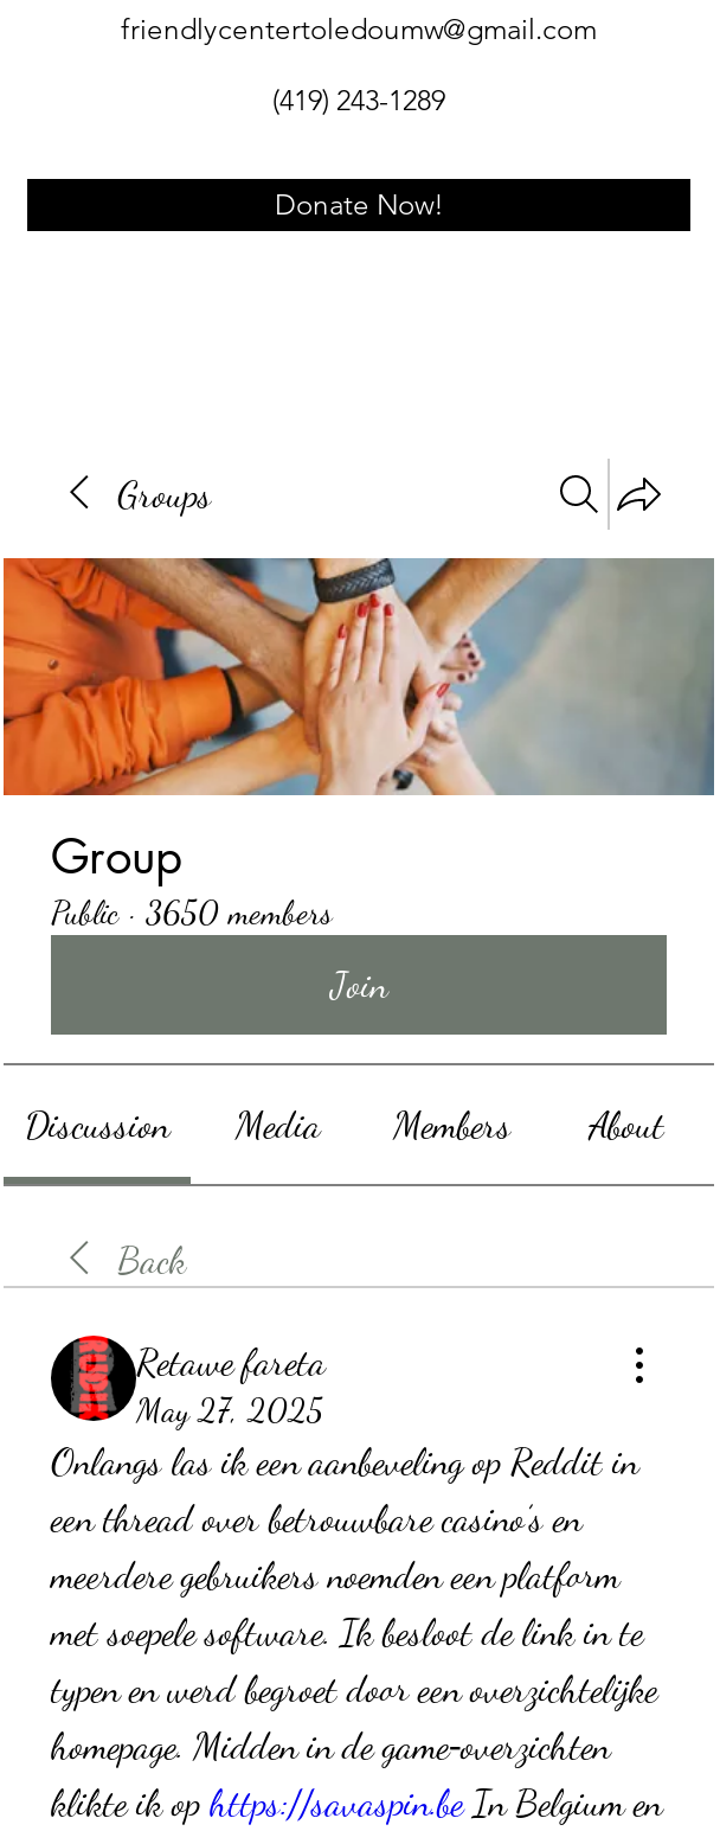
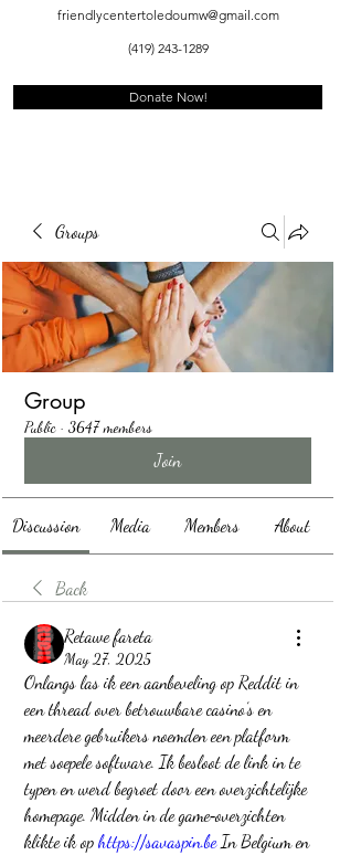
[51,892,333,933] Public · 3650 members -> [24,418,152,436] Public · 3647 members

